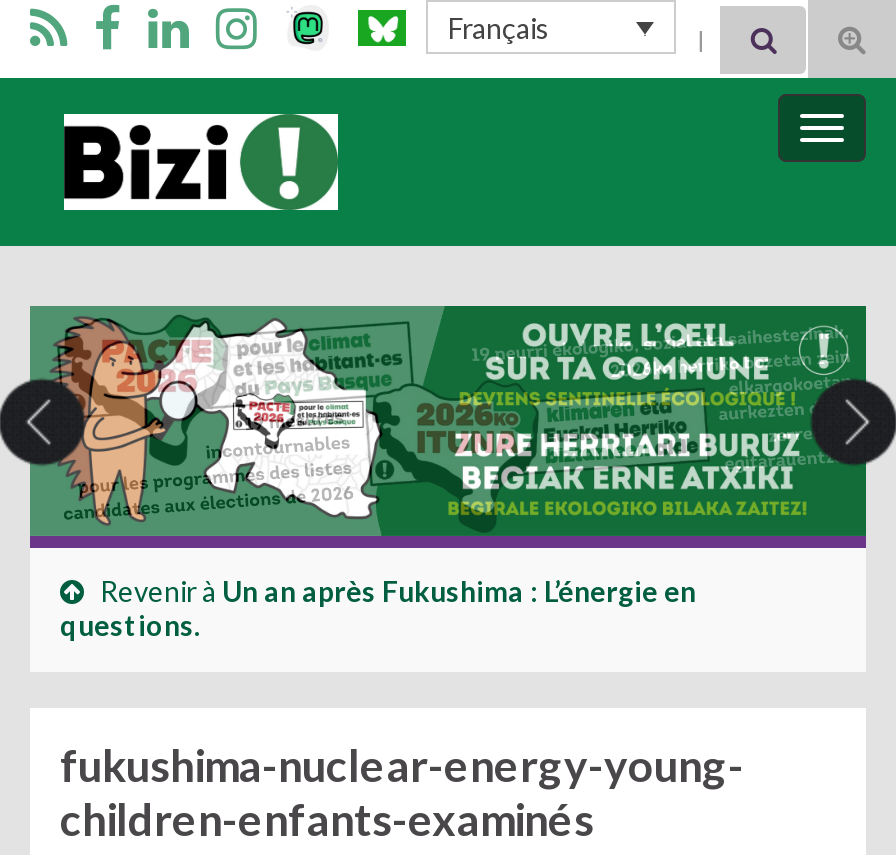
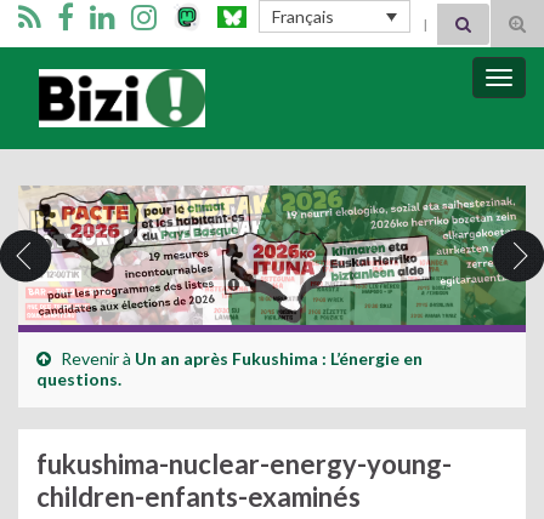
[28,304,866,536] [image] -> [18,186,526,326] [image]

